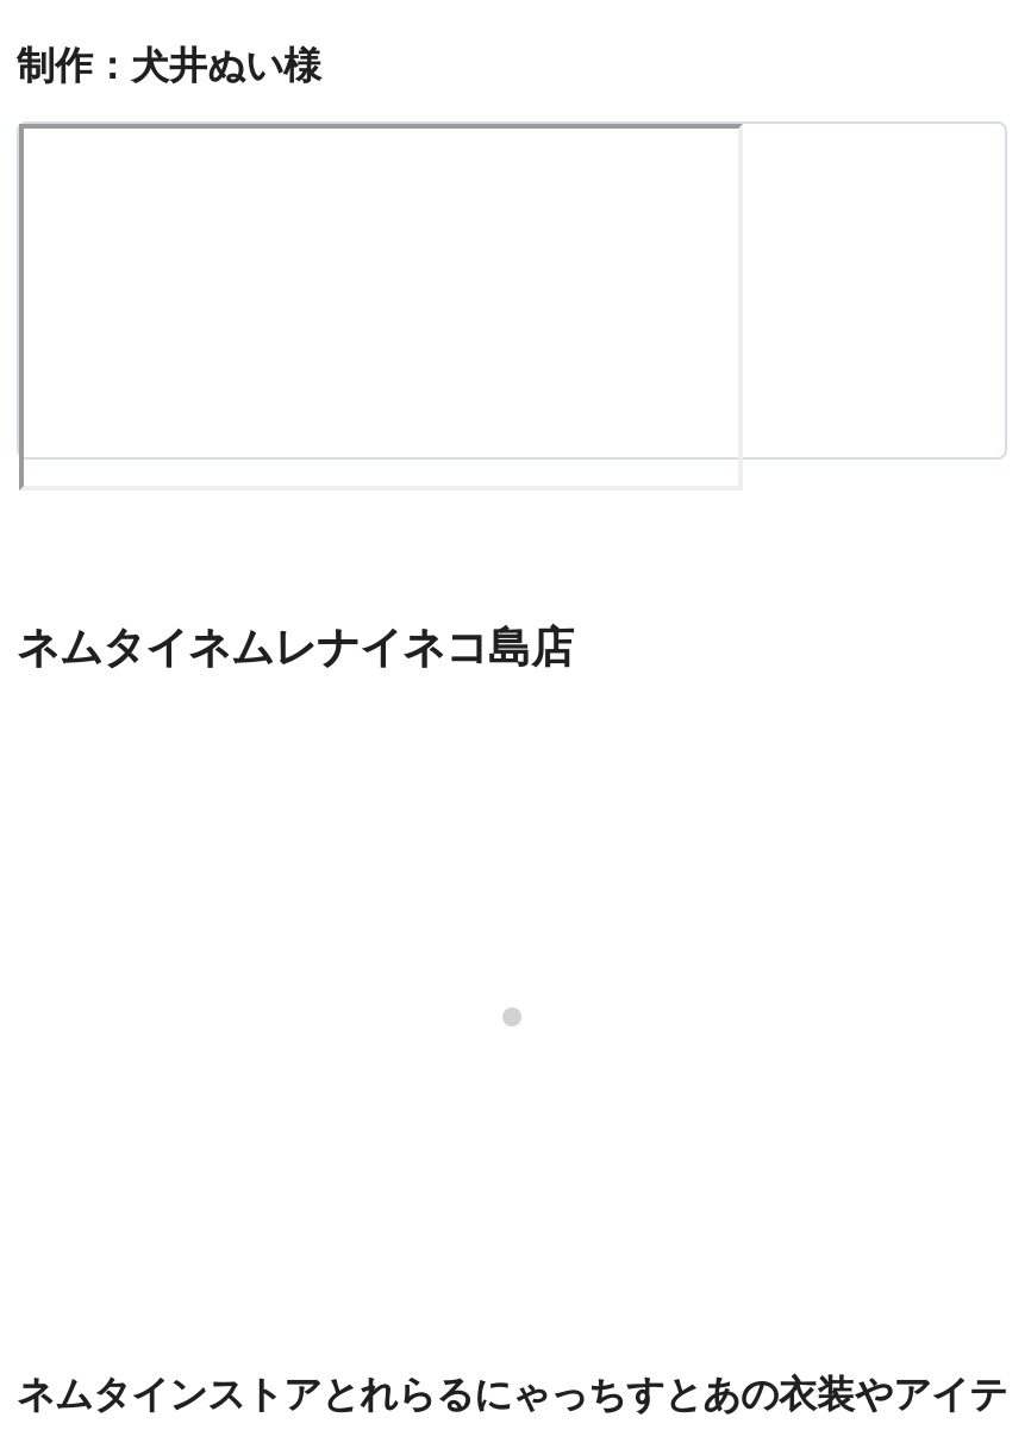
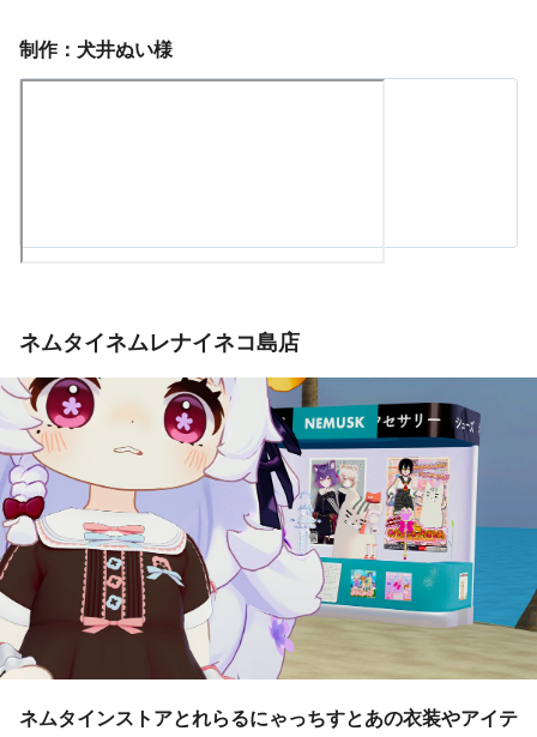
none -> [4,376,533,681] [image]

